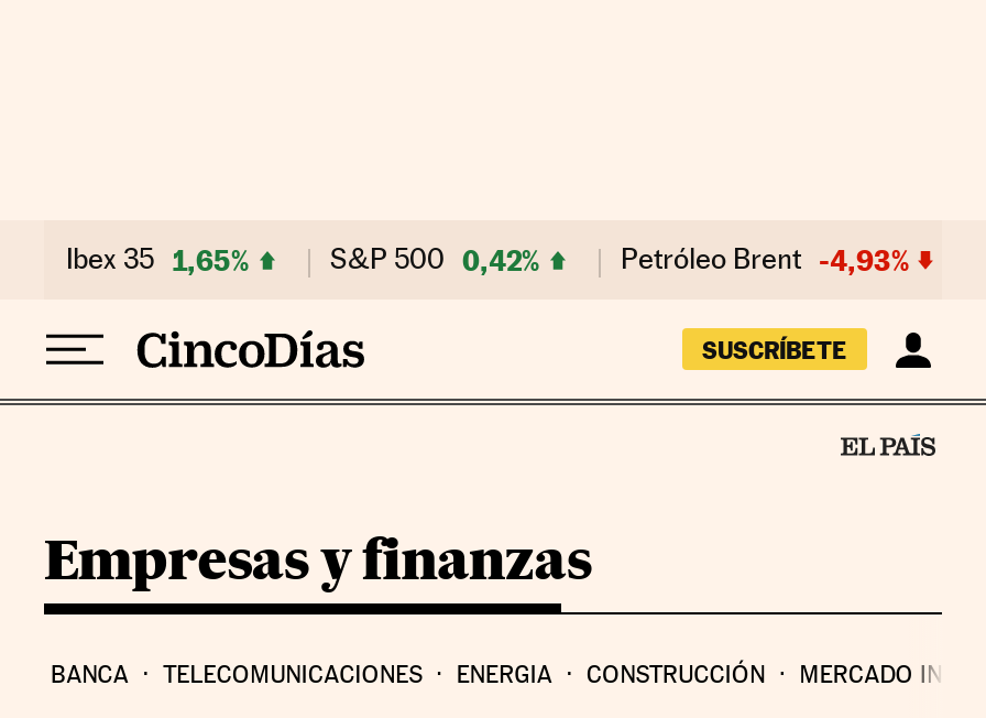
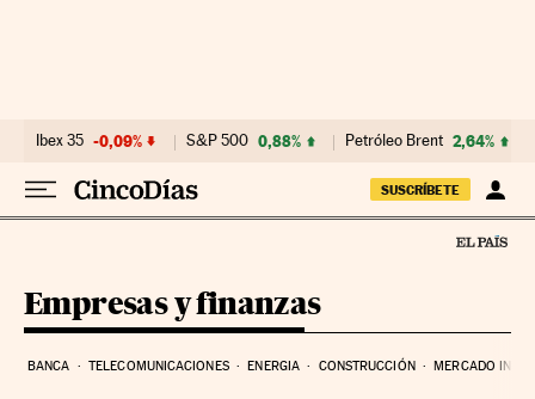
[66,242,249,278] Ibex 35 1,65% -> [36,131,142,151] Ibex 35 -0,09%
[330,242,539,278] S&P 500 0,42% -> [186,131,301,151] S&P 500 0,88%
[621,242,909,278] Petróleo Brent -4,93% -> [345,131,494,151] Petróleo Brent 2,64%

